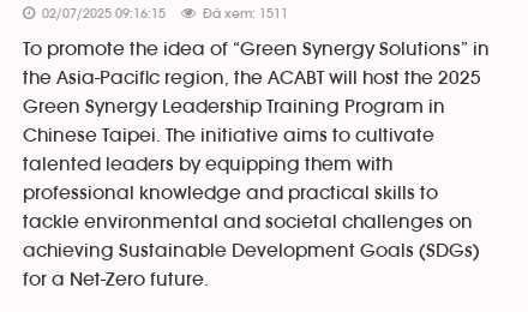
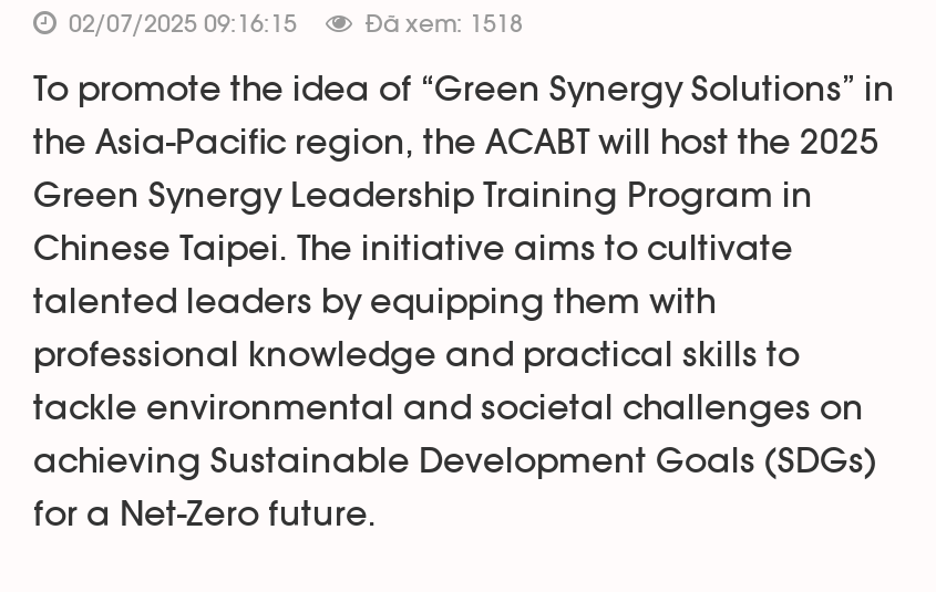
[199,8,288,21] Đã xem: 1511 -> [359,13,523,37] Đã xem: 1518

